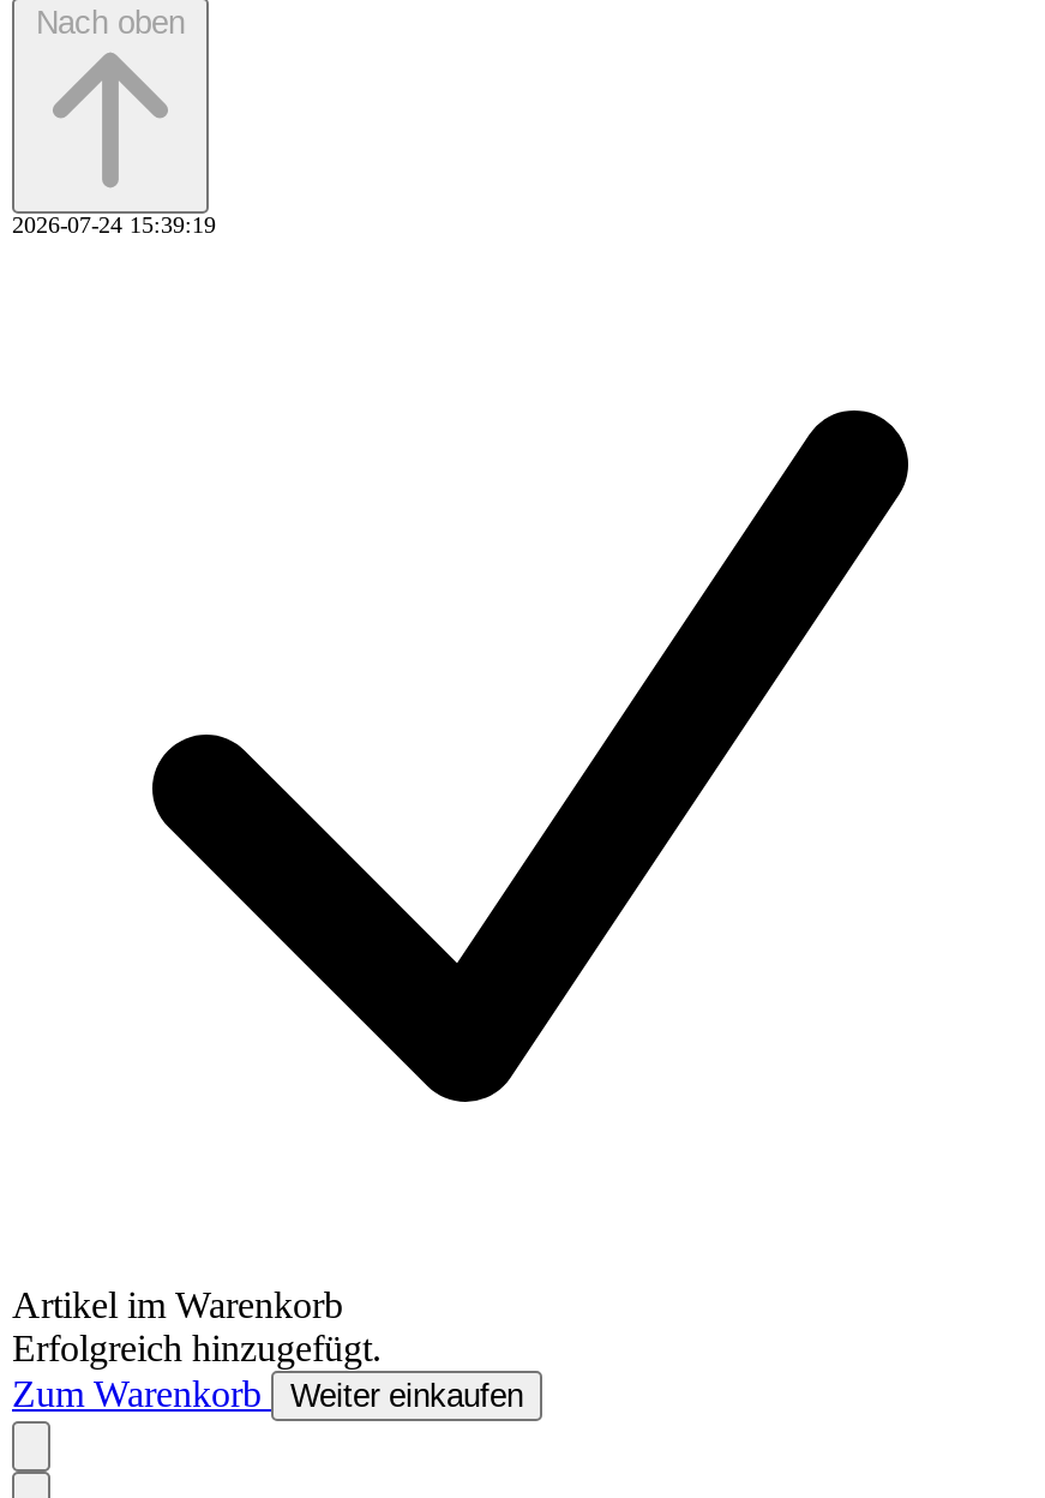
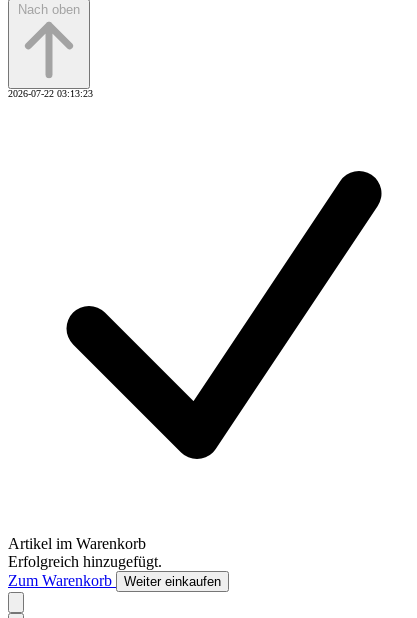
[12,211,216,238] 2026-07-24 15:39:19 -> [8,88,93,99] 2026-07-22 03:13:23

